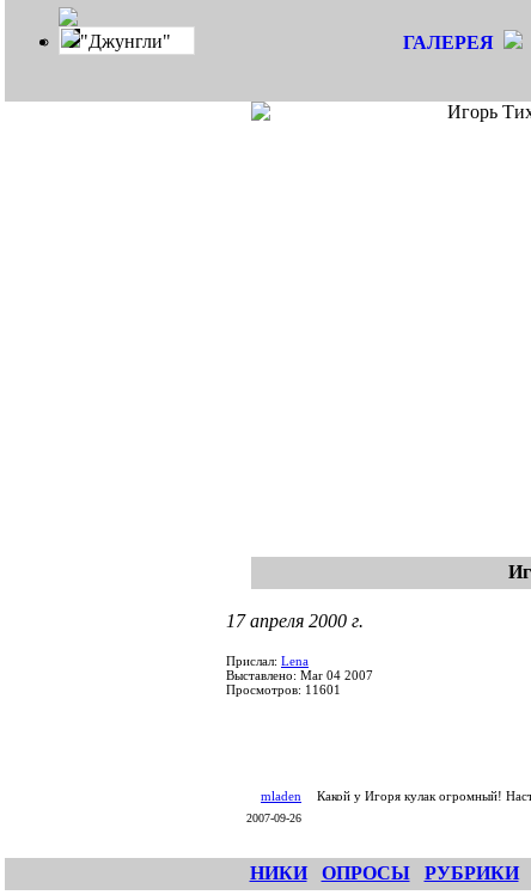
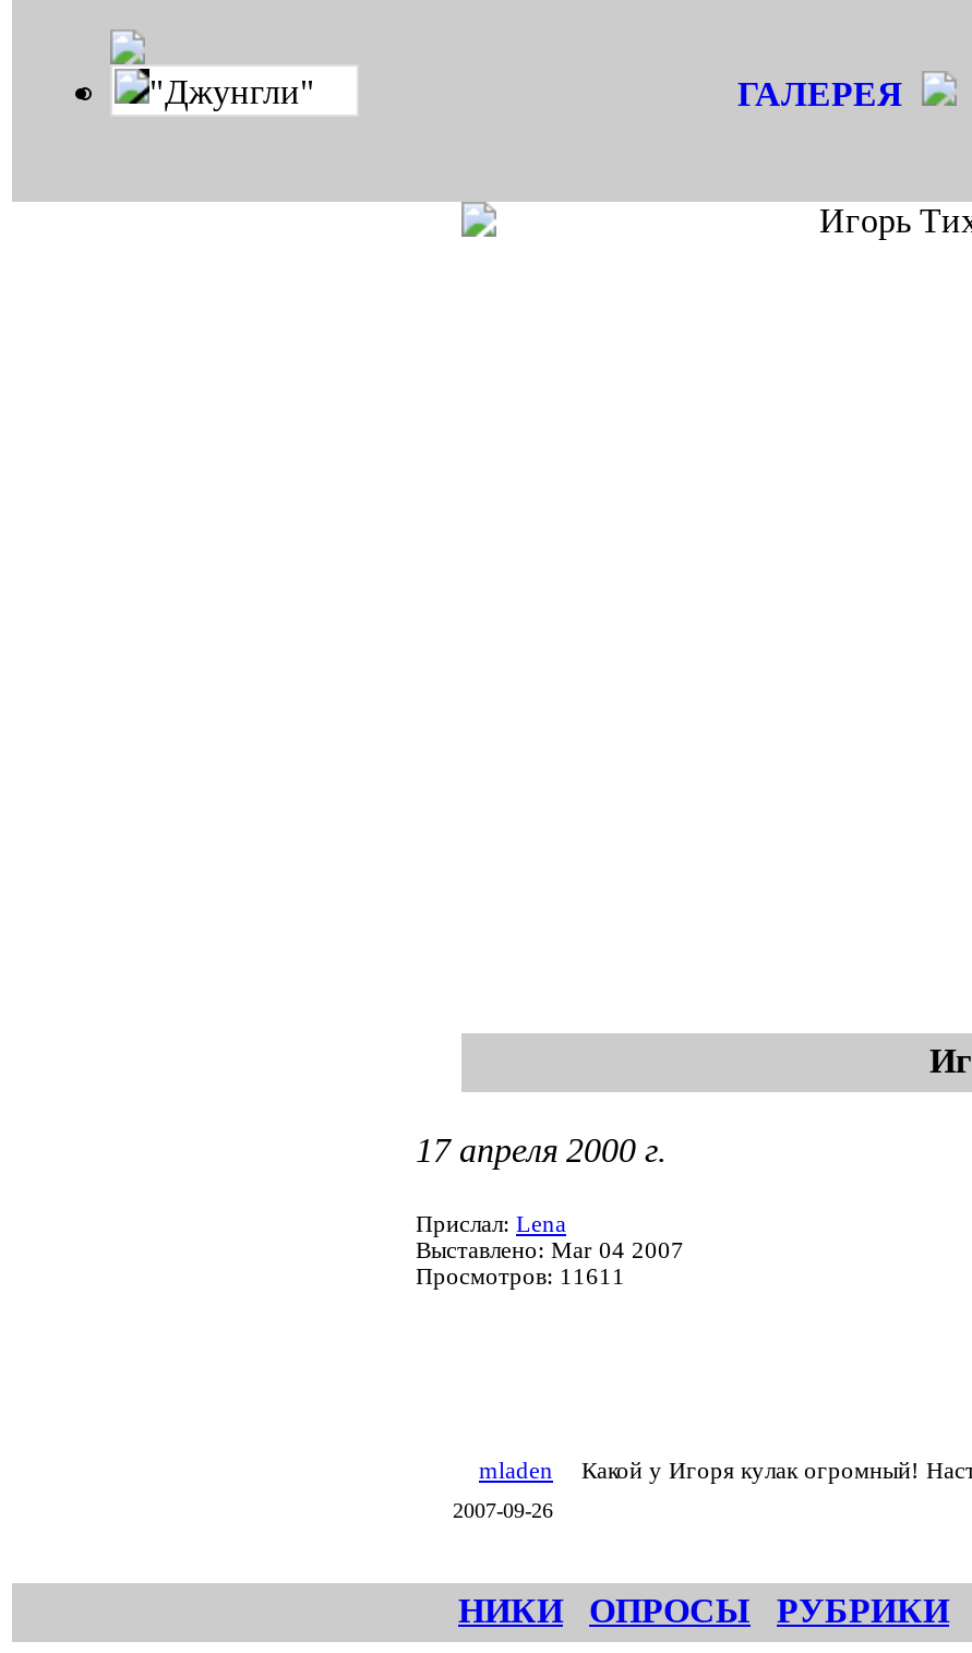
[226,682,341,697] Просмотров: 11601 -> [416,1262,625,1289] Просмотров: 11611

